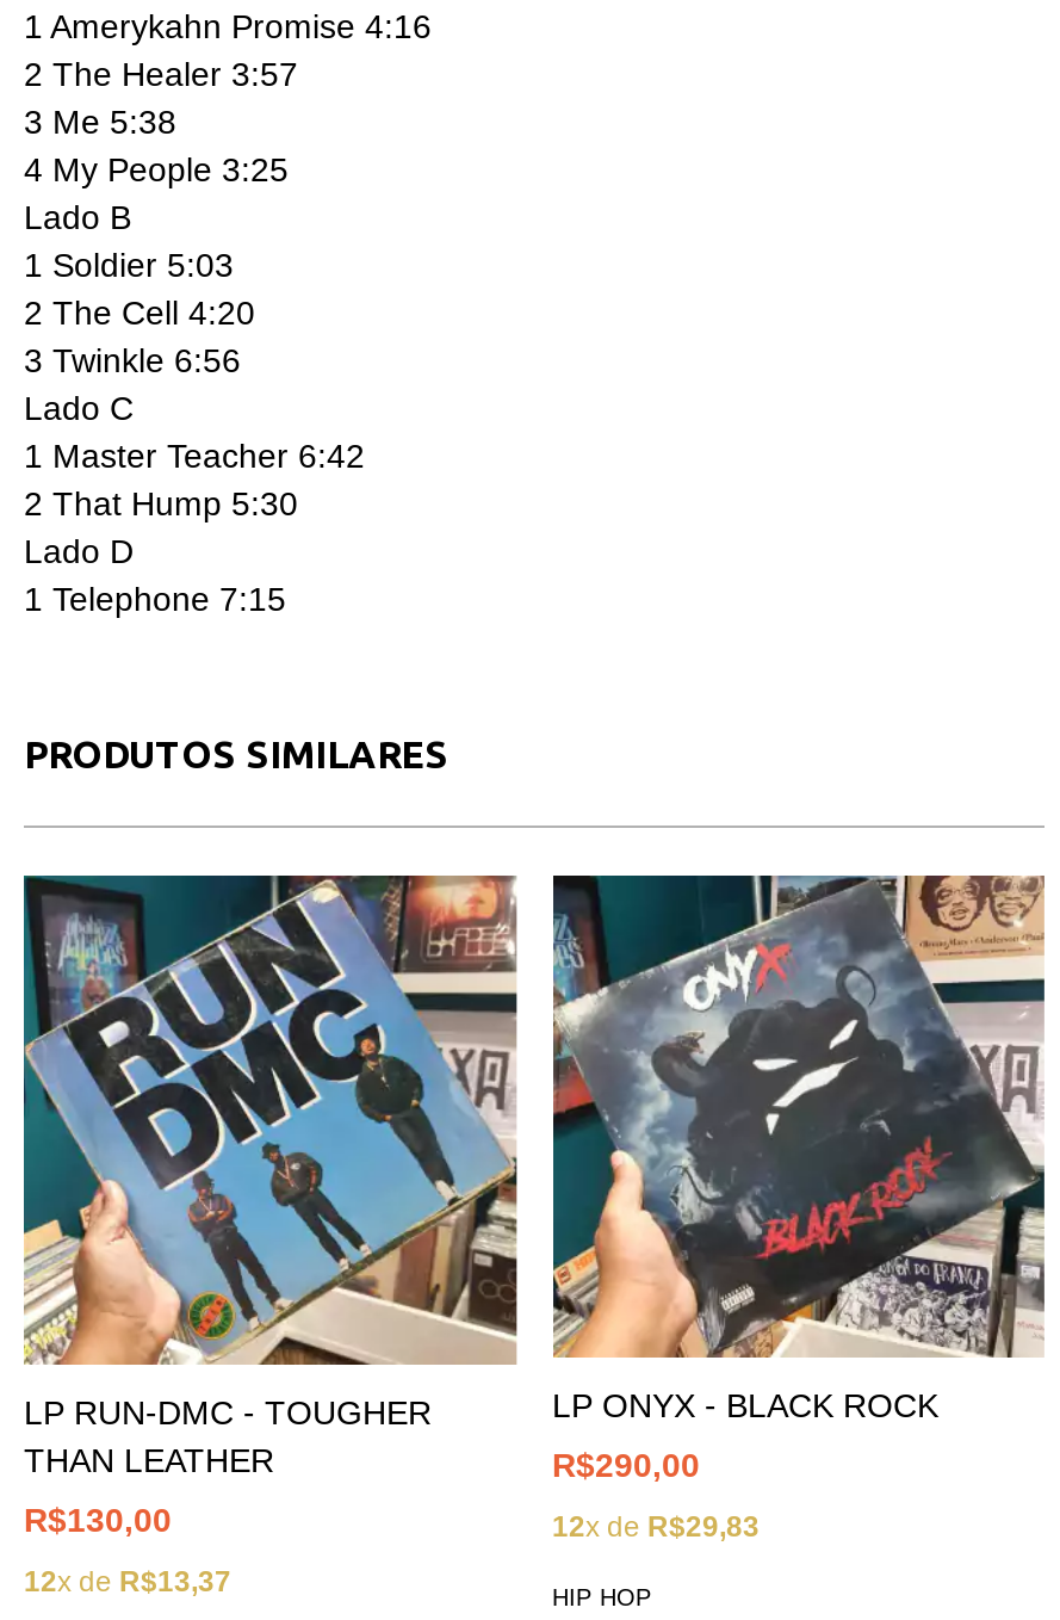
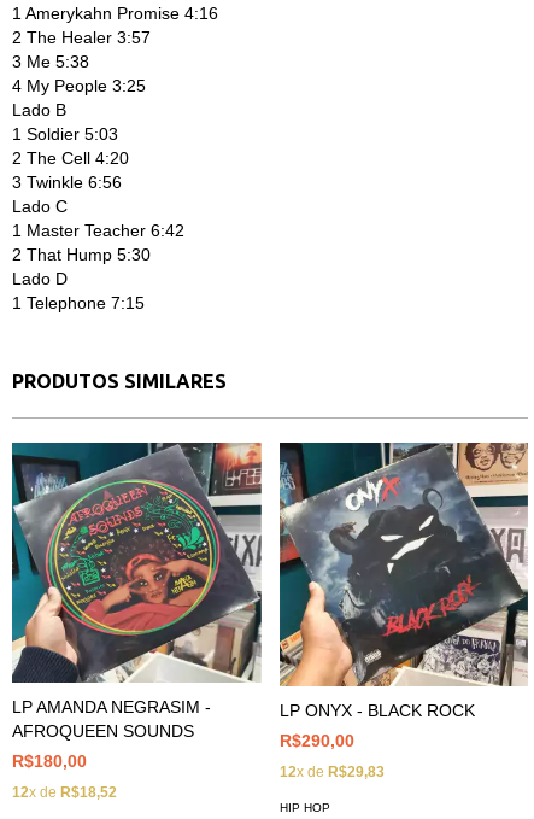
[21,876,520,1480] [image] | LP RUN-DMC - TOUGHER | THAN LEATHER -> [11,441,263,740] [image] | LP AMANDA NEGRASIM - | AFROQUEEN SOUNDS
[24,1502,172,1540] R$130,00 -> [12,751,87,771] R$180,00
[24,1566,231,1599] 12x de R$13,37 -> [12,784,117,801] 12x de R$18,52

